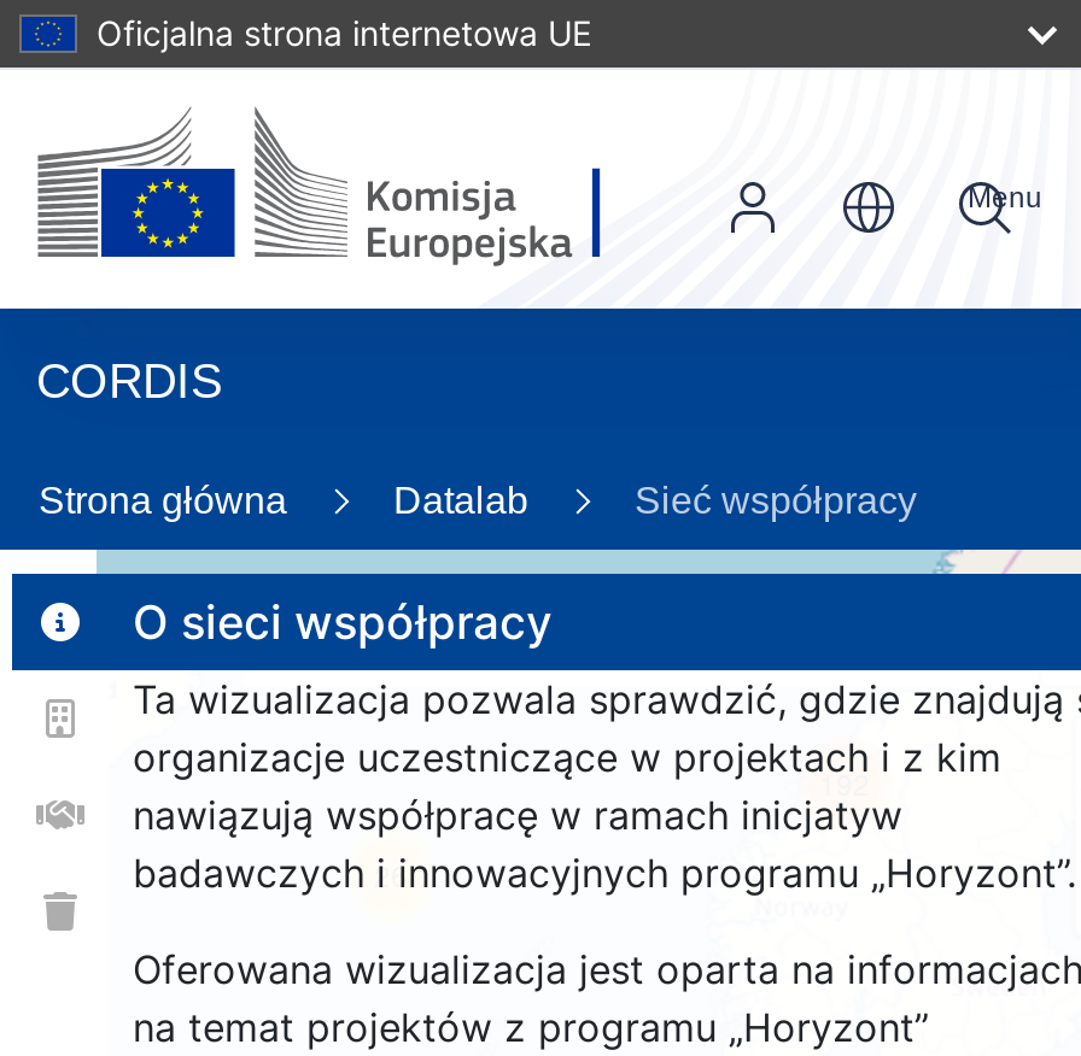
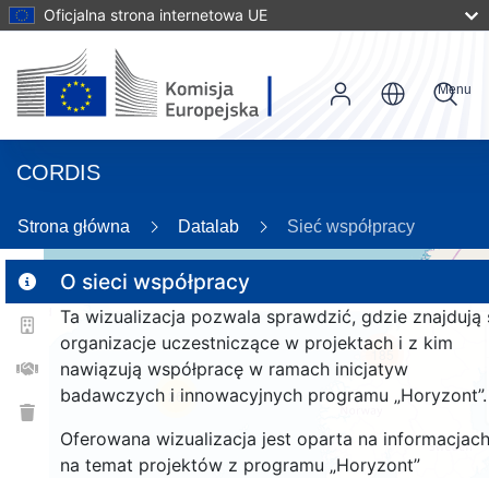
[819,762,870,803] 192 -> [371,345,393,363] 185

